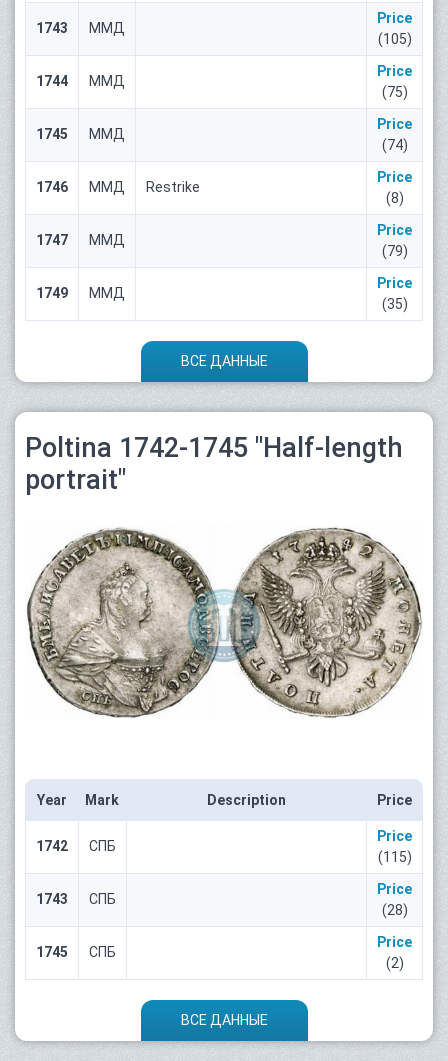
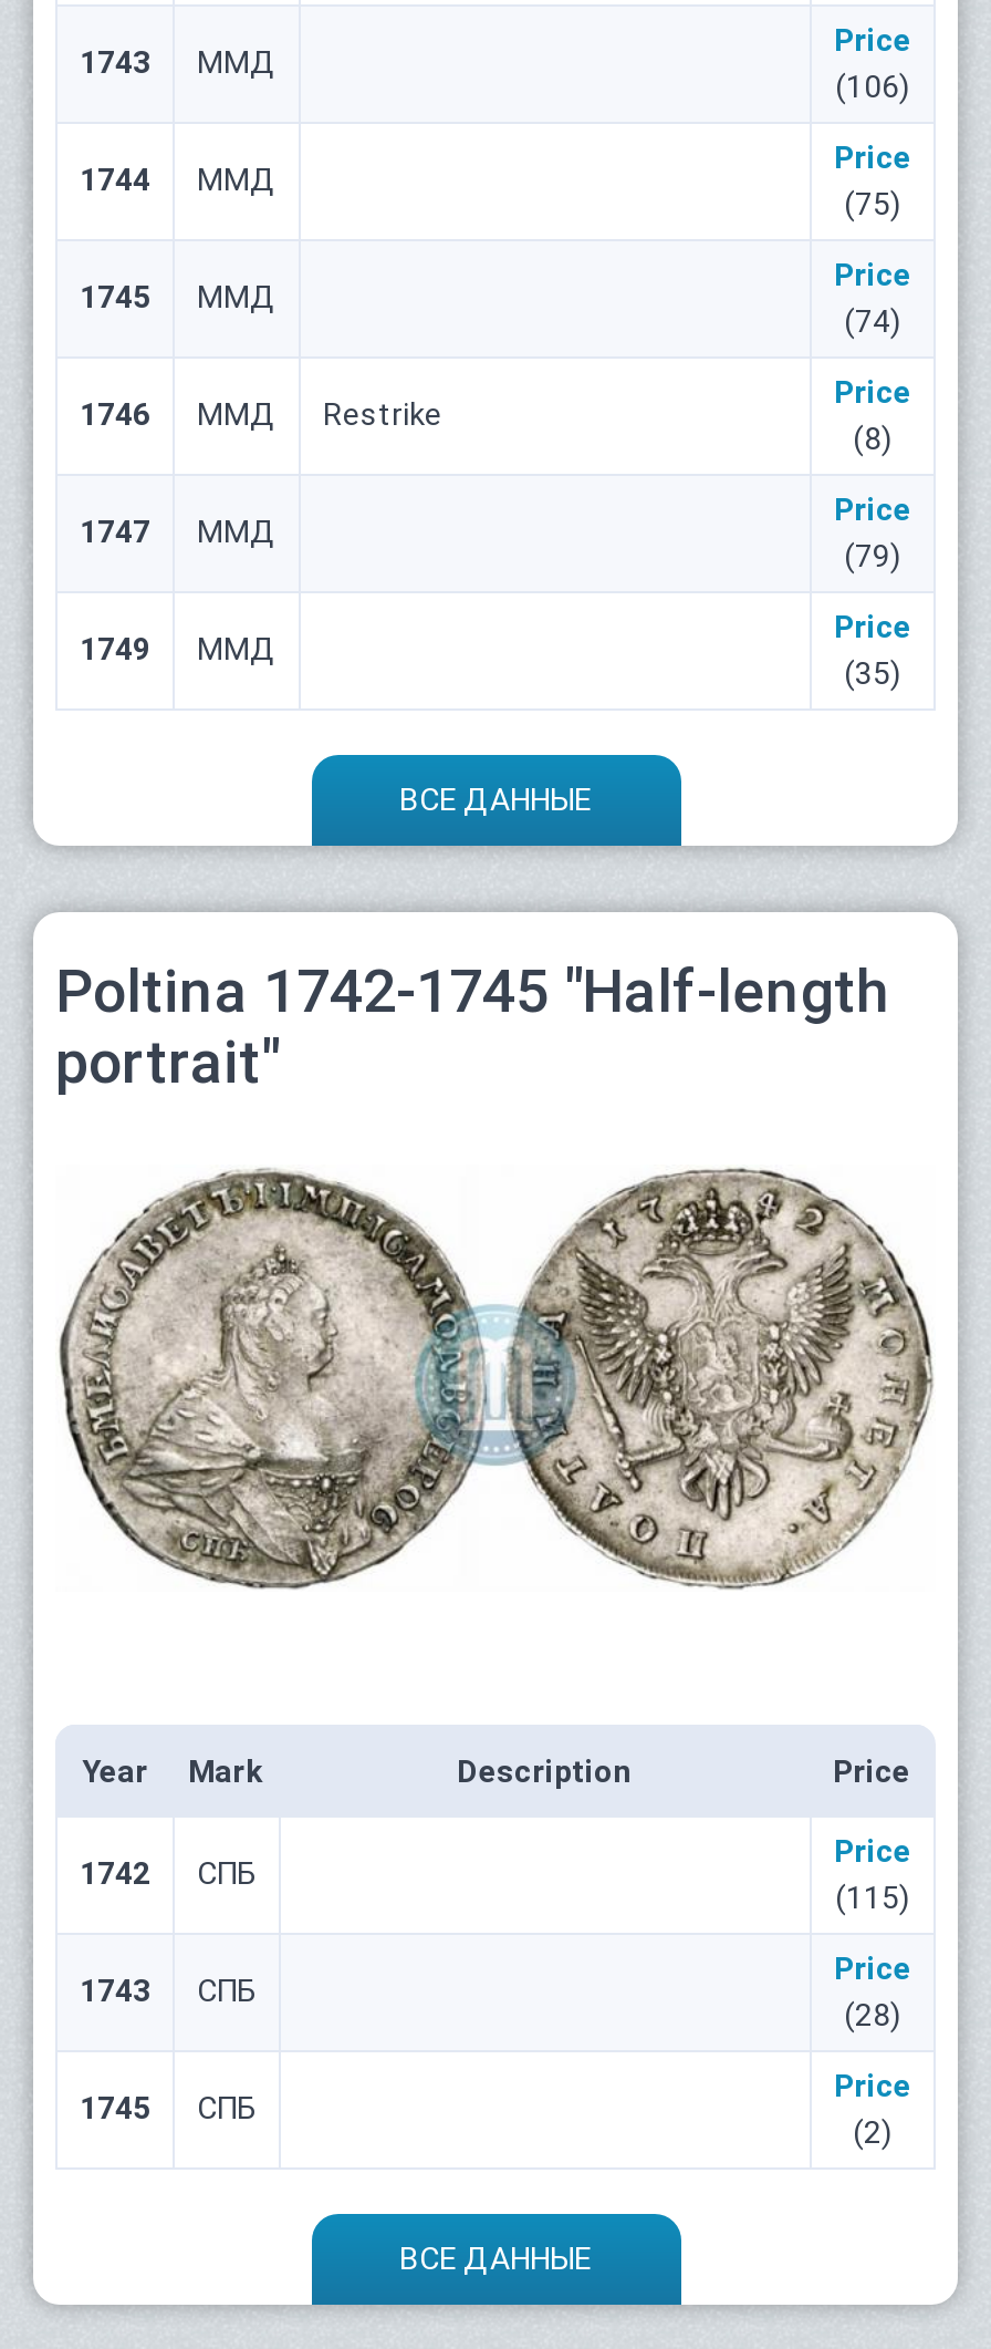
[377,31,411,47] (105) -> [835,70,910,105] (106)

